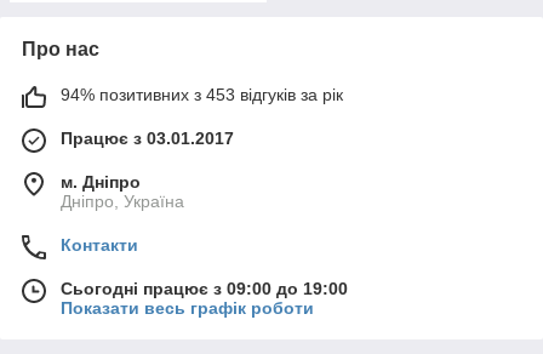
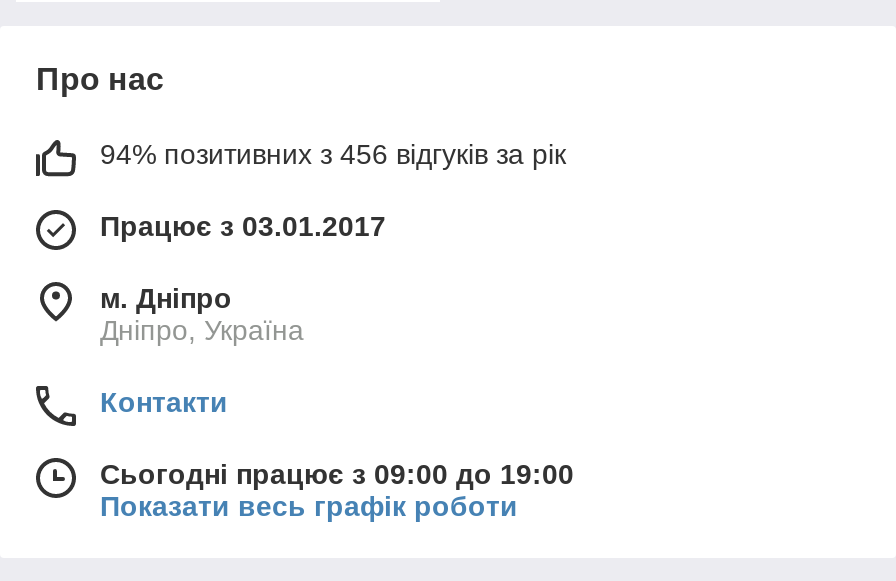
[61,85,343,105] 94% позитивних з 453 відгуків за рік -> [100,139,566,171] 94% позитивних з 456 відгуків за рік

